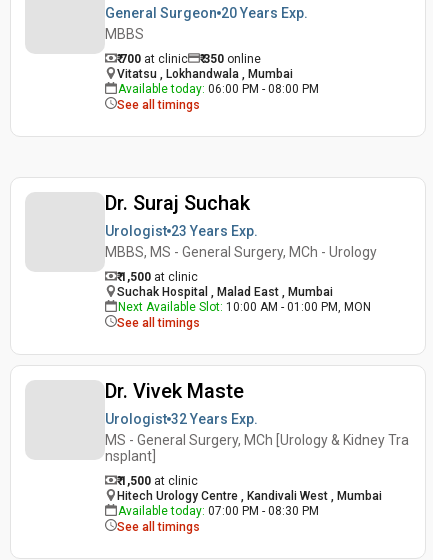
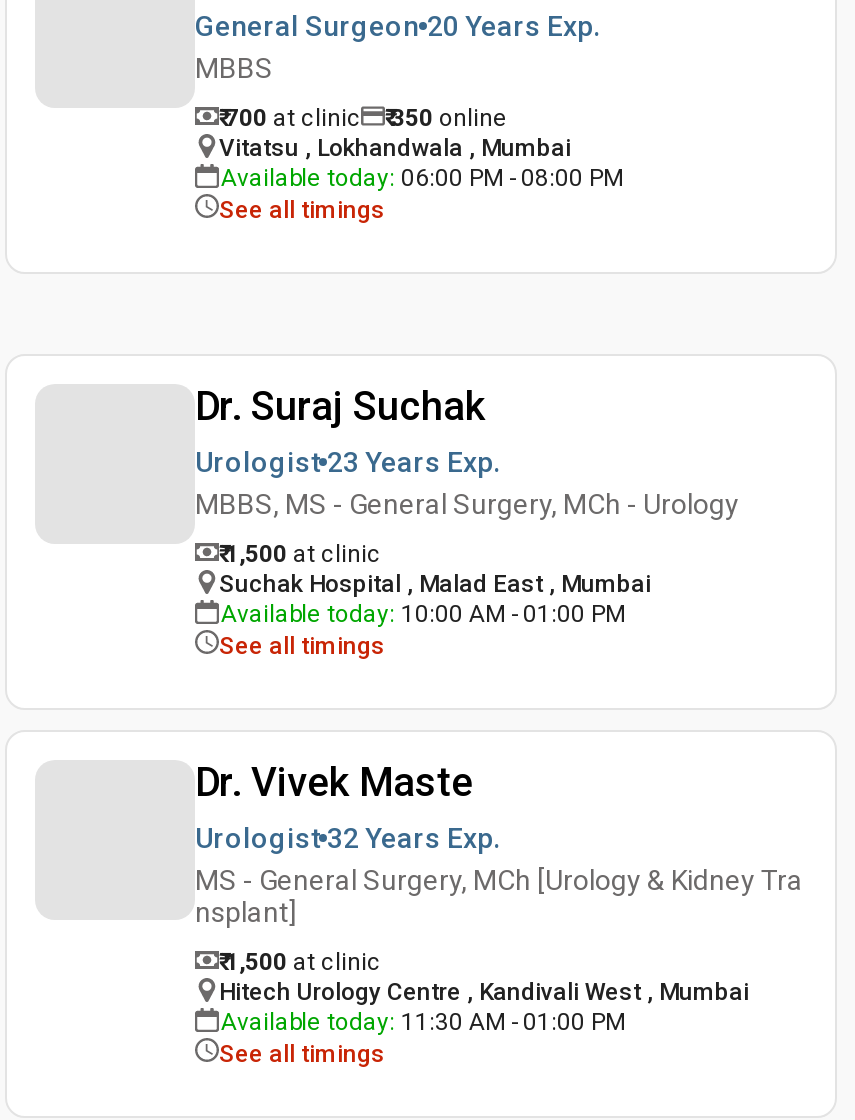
[118,300,371,314] Next Available Slot: 10:00 AM - 01:00 PM, MON -> [221,600,625,628] Available today: 10:00 AM - 01:00 PM
[118,504,319,518] Available today: 07:00 PM - 08:30 PM -> [221,1008,625,1036] Available today: 11:30 AM - 01:00 PM

